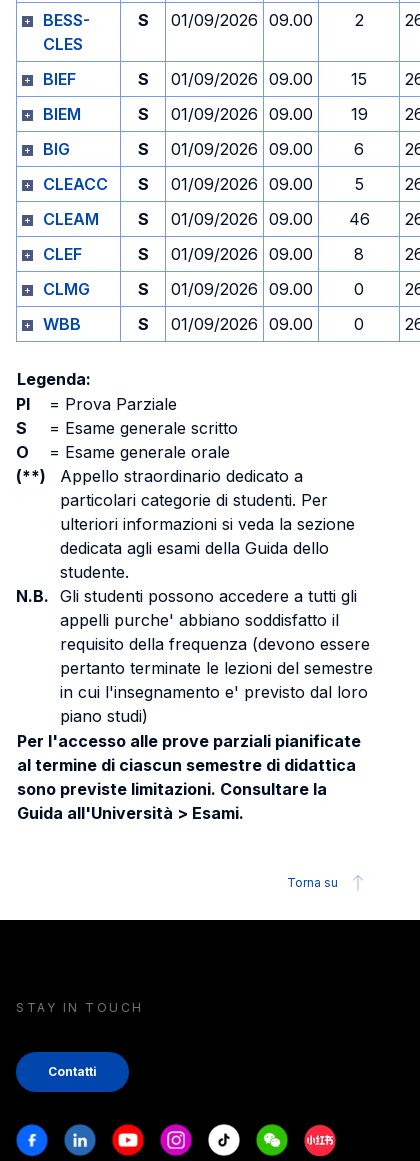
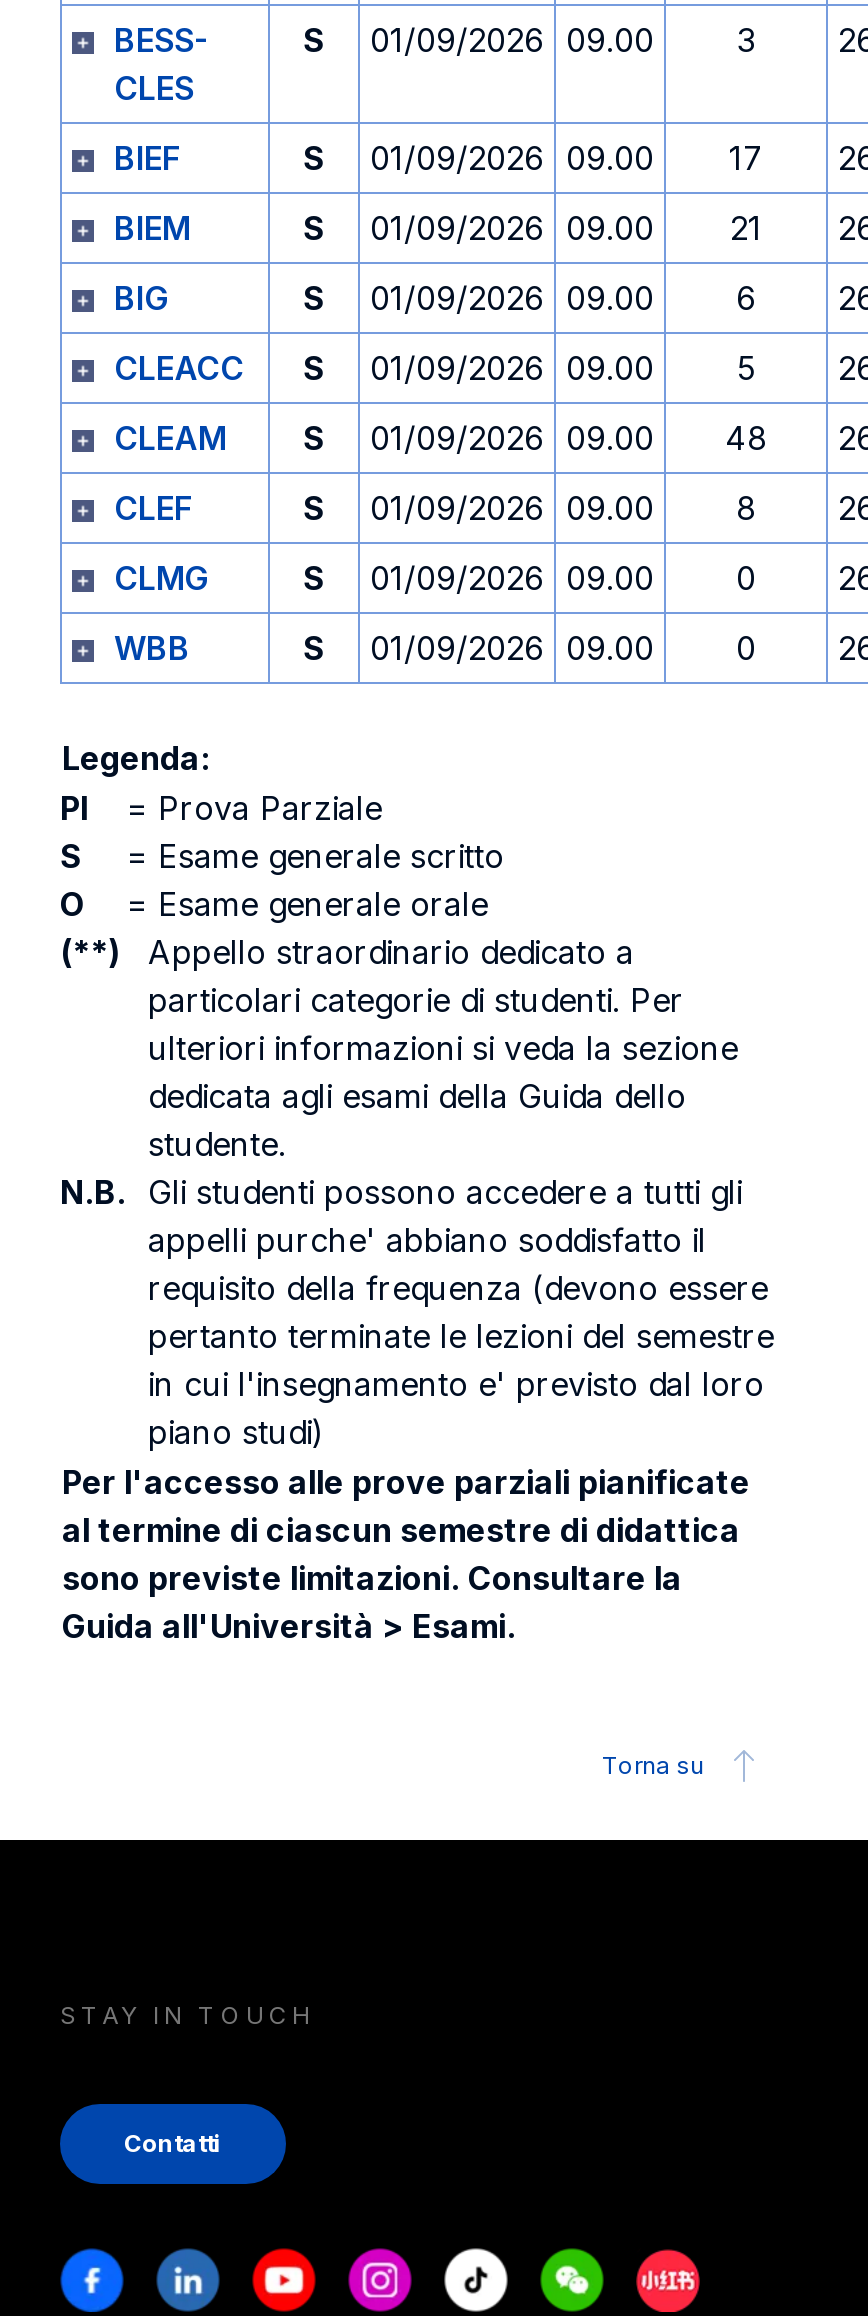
[354,10,363,30] 2 -> [737,20,755,60] 3
[351,69,367,89] 15 -> [729,138,763,178] 17
[350,104,367,124] 19 -> [730,208,762,248] 21
[348,209,369,229] 46 -> [725,418,767,458] 48

